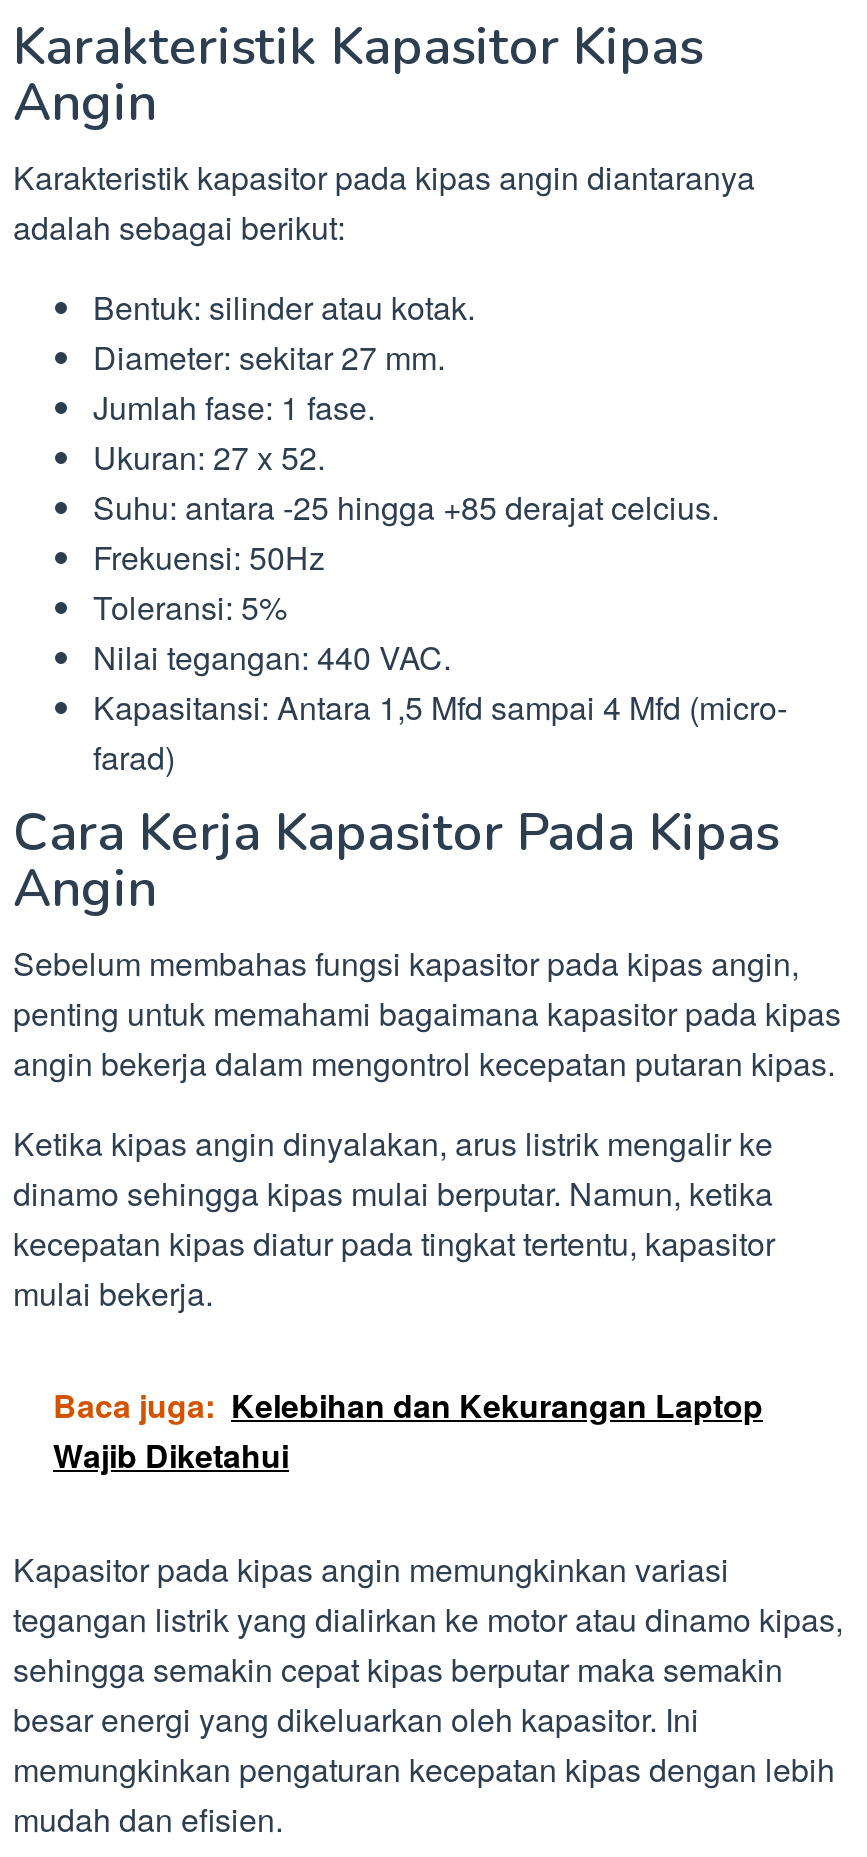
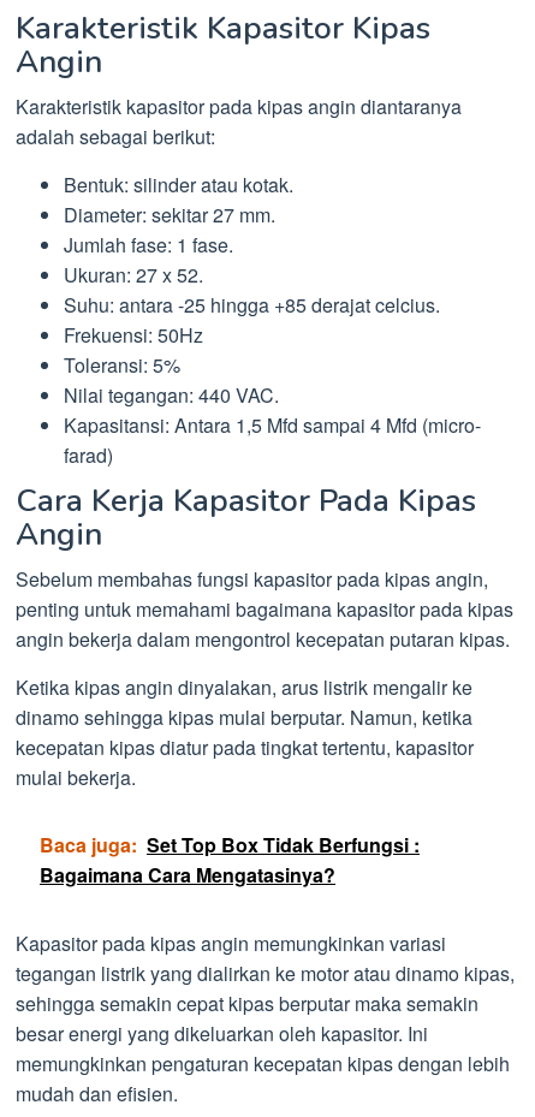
[53,1381,763,1477] Baca juga: Kelebihan dan Kekurangan Laptop | Wajib Diketahui -> [40,830,420,888] Baca juga: Set Top Box Tidak Berfungsi : | Bagaimana Cara Mengatasinya?

